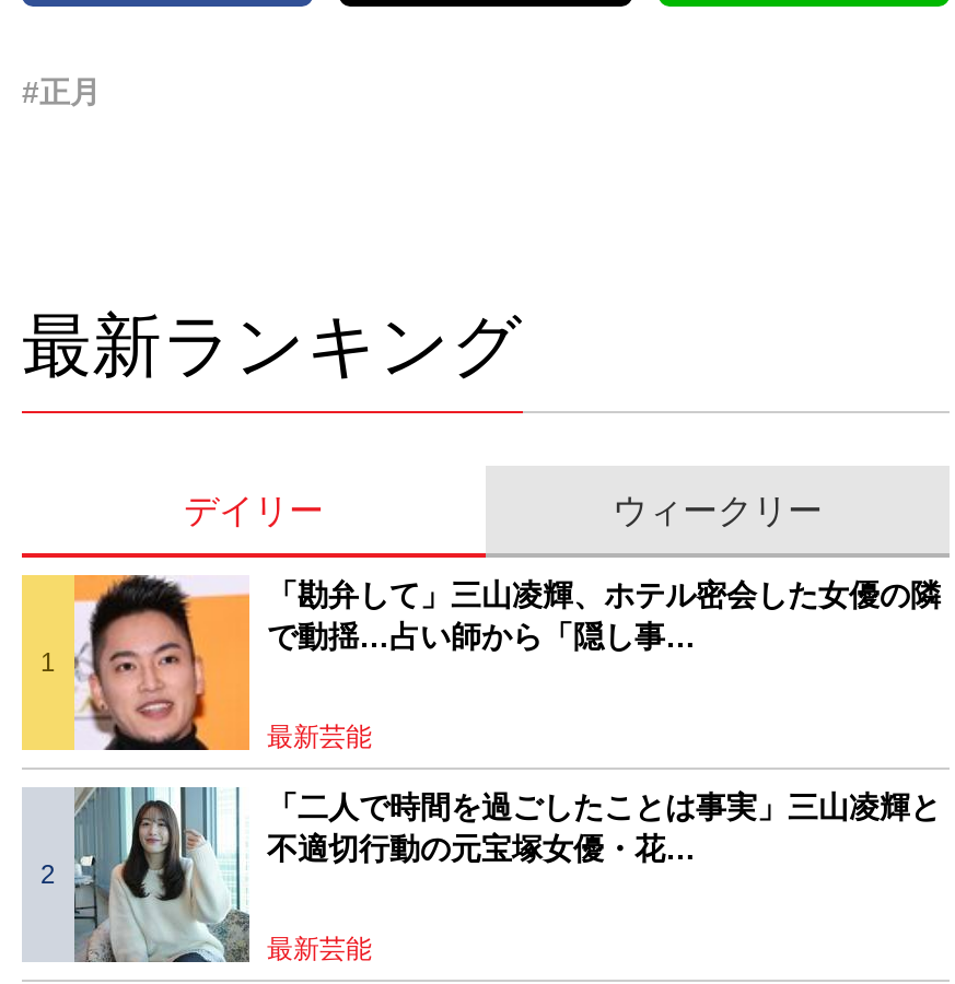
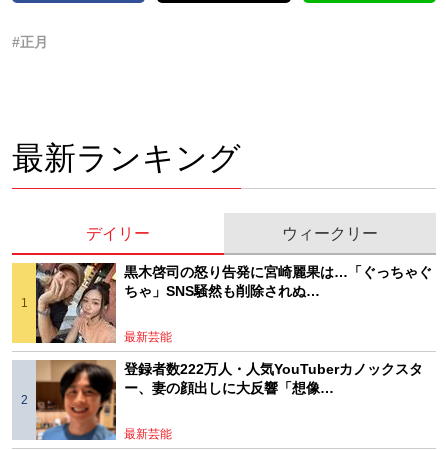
[72,573,941,752] [image] | 「勘弁して」三山凌輝、ホテル密会した女優の隣 | で動揺…占い師から「隠し事… -> [35,262,432,344] [image] | 黒木啓司の怒り告発に宮崎麗果は…「ぐっちゃぐ | ちゃ」SNS騒然も削除されぬ…
[72,785,941,964] [image] | 「二人で時間を過ごしたことは事実」三山凌輝と | 不適切行動の元宝塚女優・花… -> [35,359,423,441] [image] | 登録者数222万人・人気YouTuberカノックスタ | ー、妻の顔出しに大反響「想像…

